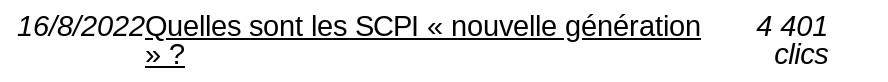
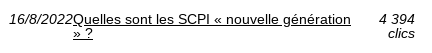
[17,10,828,42] 16/8/2022Quelles sont les SCPI « nouvelle génération 4 401 -> [9,11,415,27] 16/8/2022Quelles sont les SCPI « nouvelle génération 4 394

